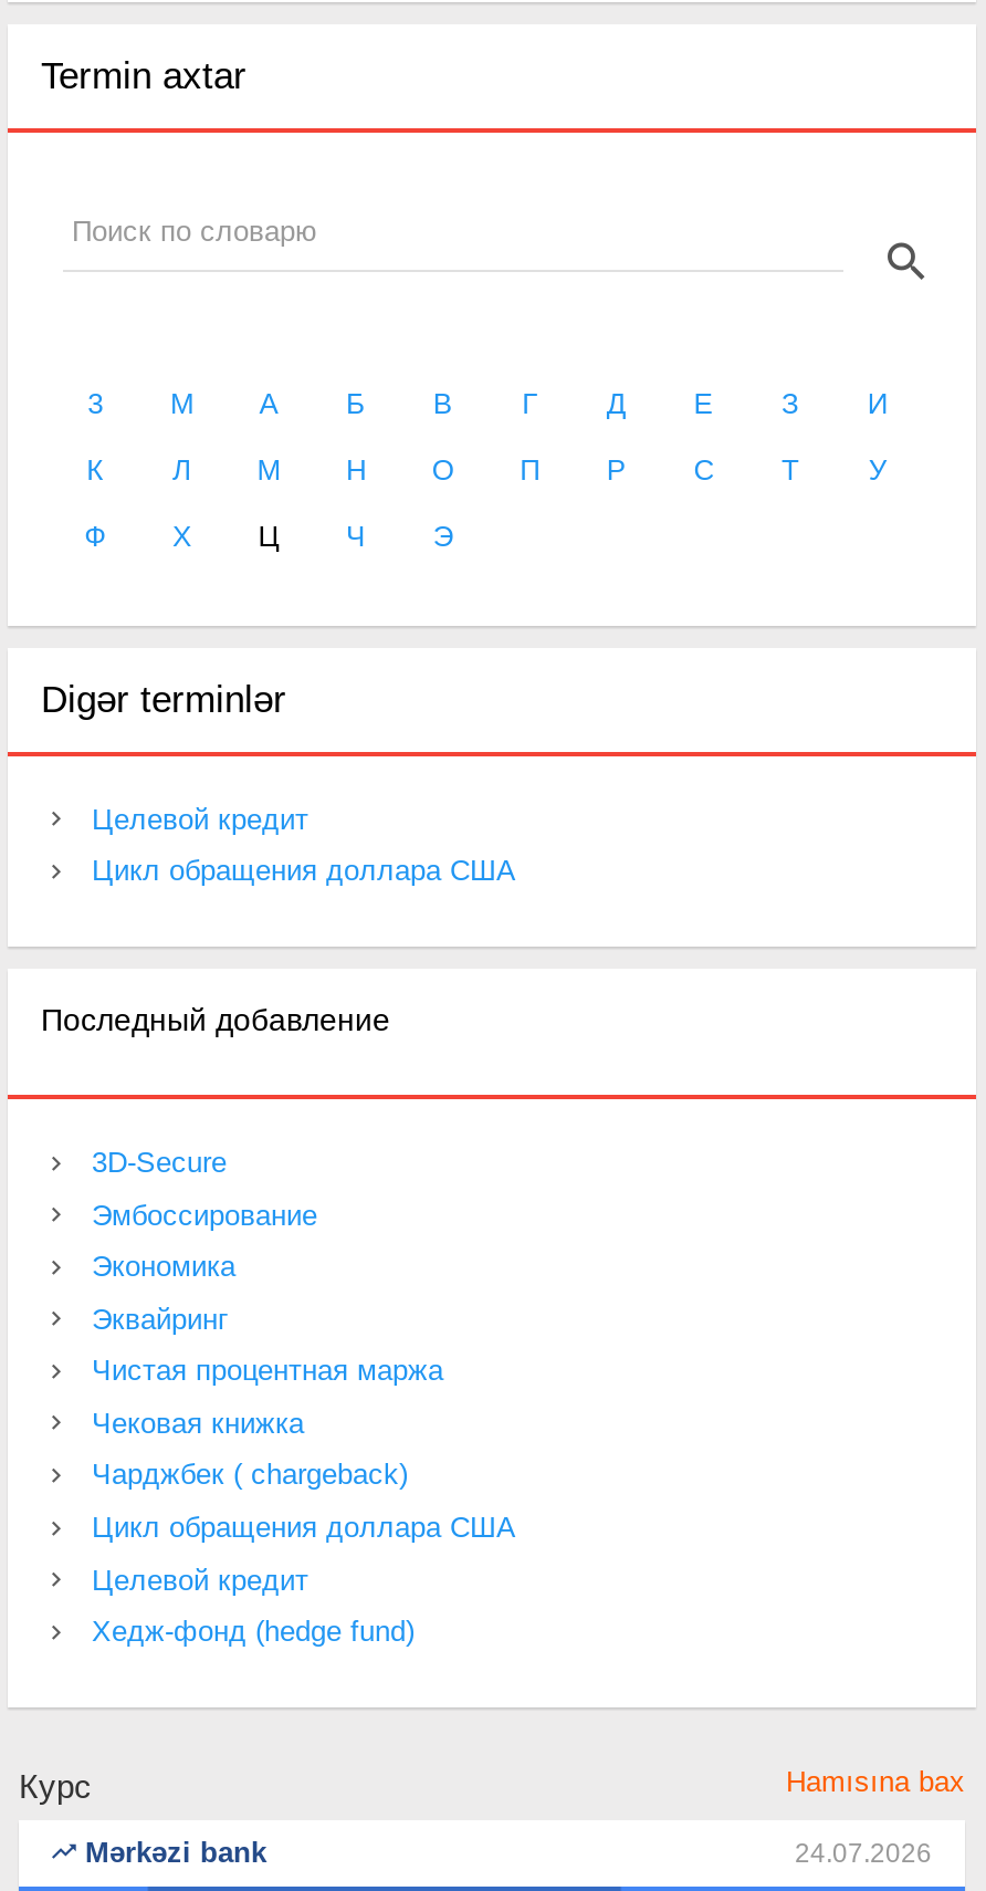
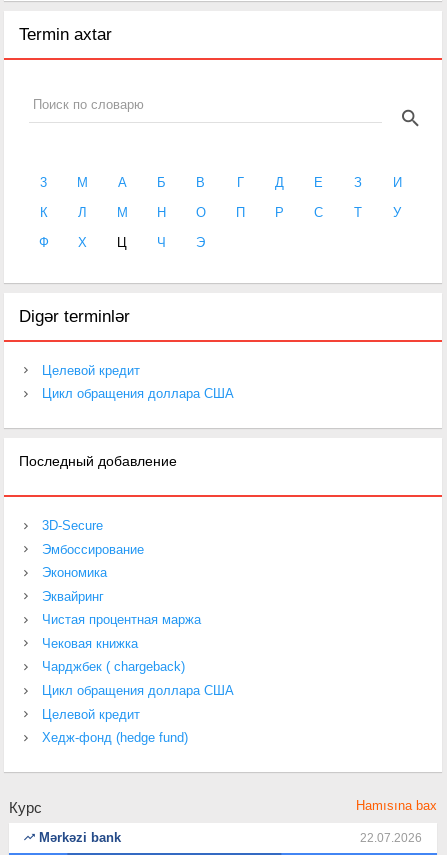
[795,1837,932,1868] 24.07.2026 -> [360,831,422,845] 22.07.2026

